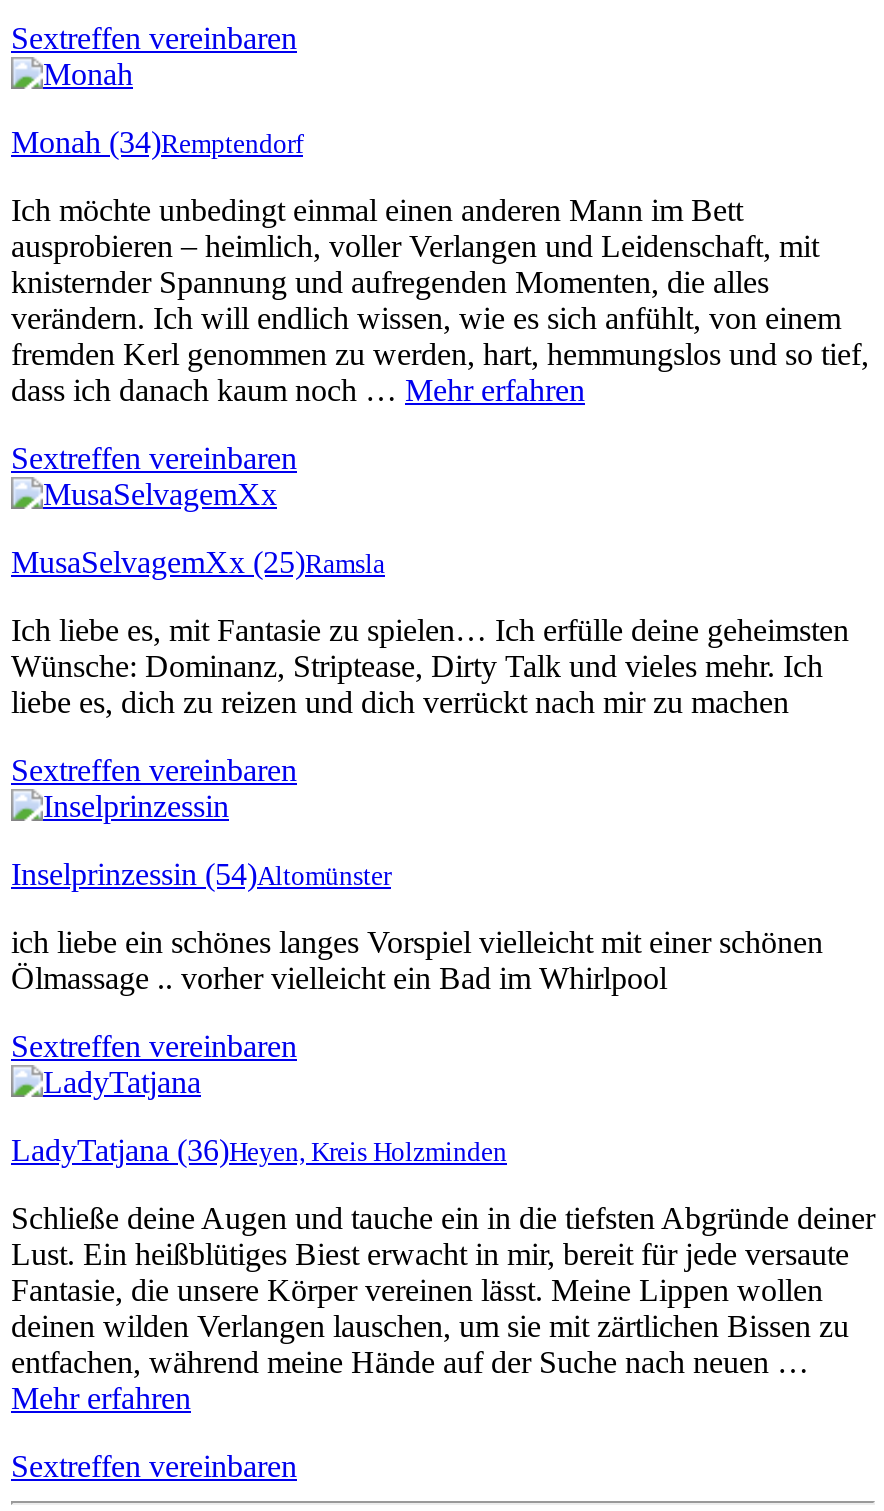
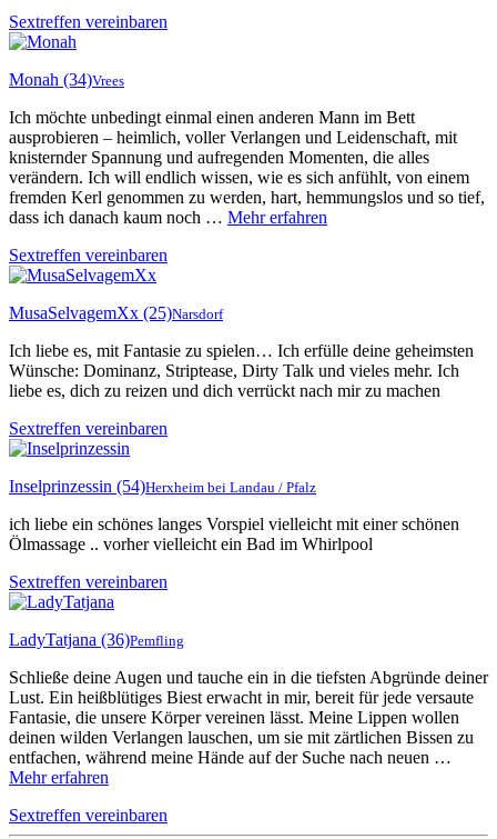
[11,125,303,159] Monah (34)Remptendorf -> [9,70,124,89] Monah (34)Vrees
[11,545,385,579] MusaSelvagemXx (25)Ramsla -> [9,303,223,322] MusaSelvagemXx (25)Narsdorf
[11,857,391,891] Inselprinzessin (54)Altomünster -> [9,477,316,496] Inselprinzessin (54)Herxheim bei Landau / Pfalz
[11,1133,507,1167] LadyTatjana (36)Heyen, Kreis Holzminden -> [9,630,184,649] LadyTatjana (36)Pemfling

